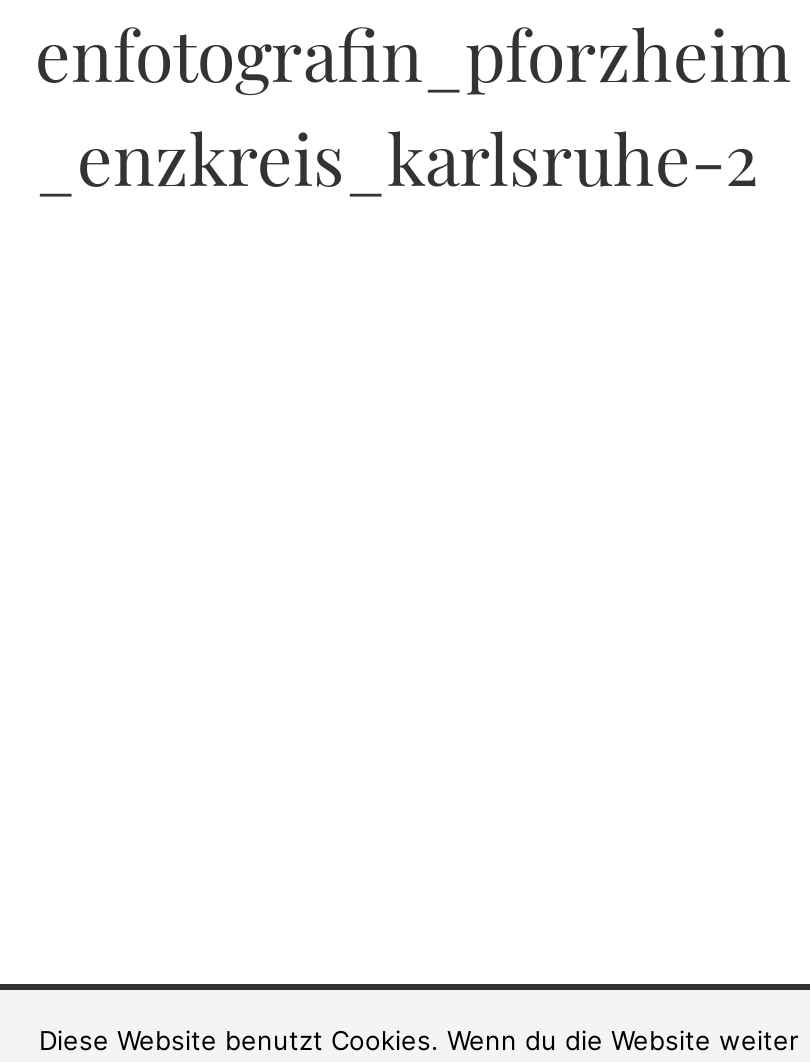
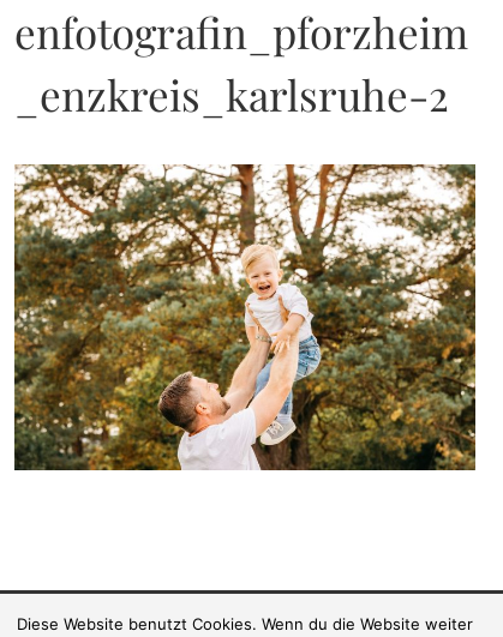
none -> [13,163,477,471] [image]

